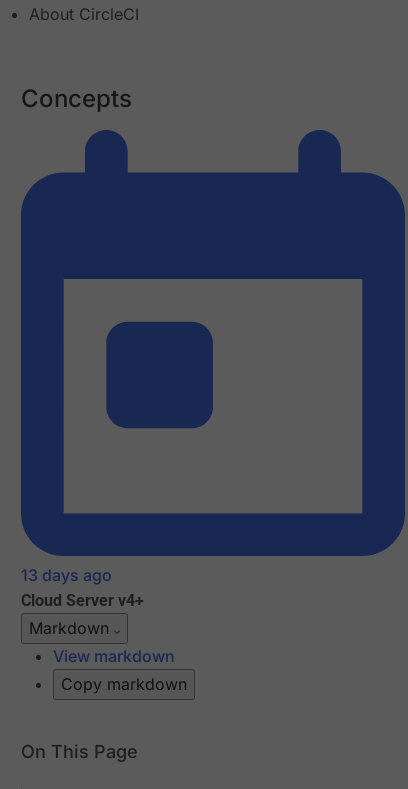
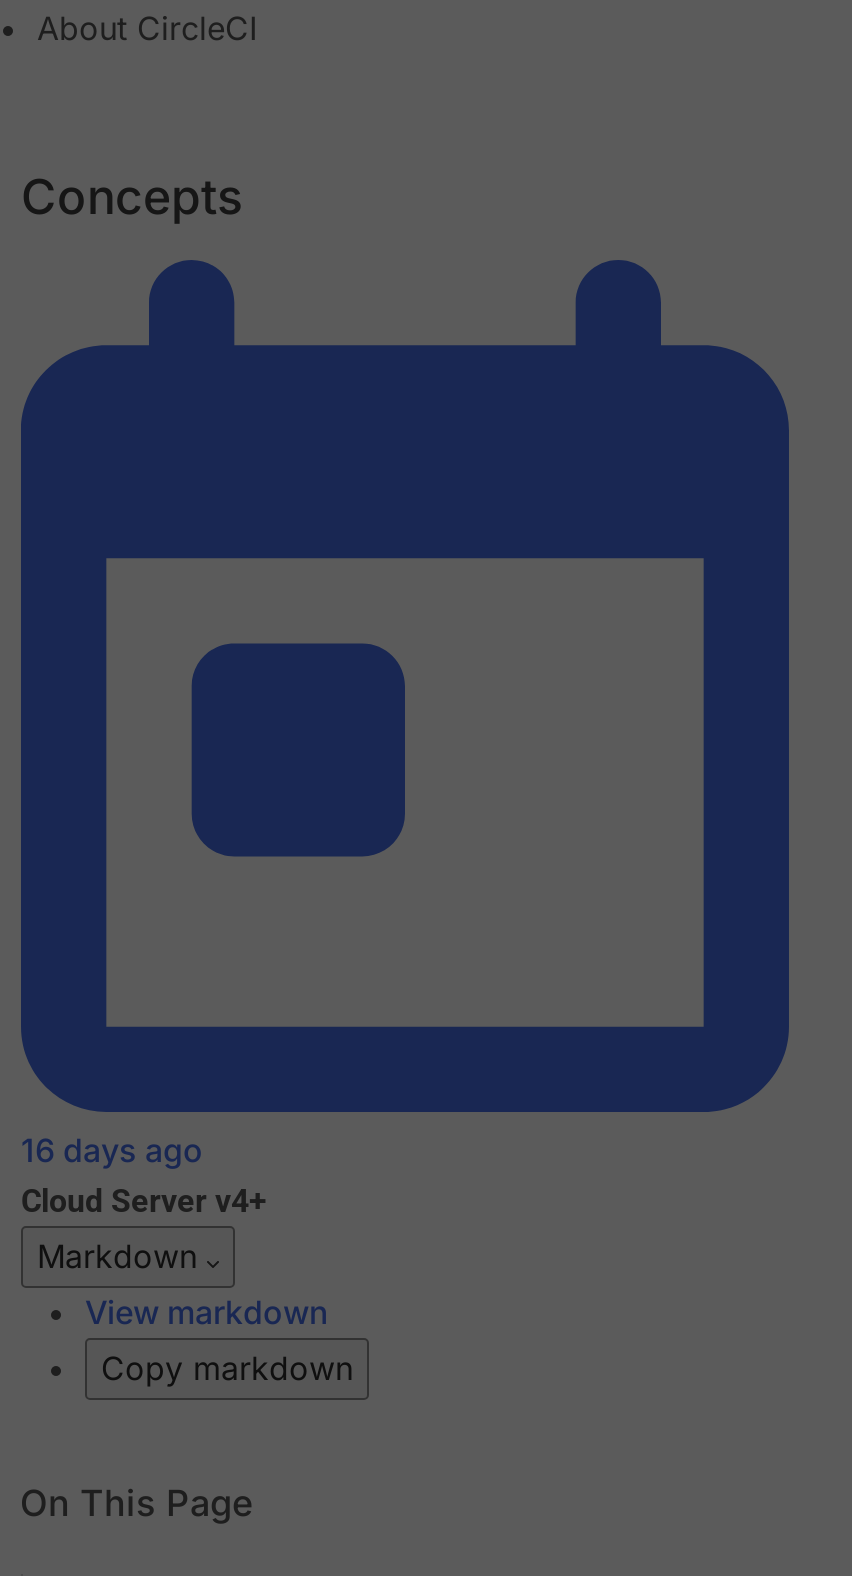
[21,565,112,585] 13 days ago -> [21,1131,203,1171] 16 days ago

